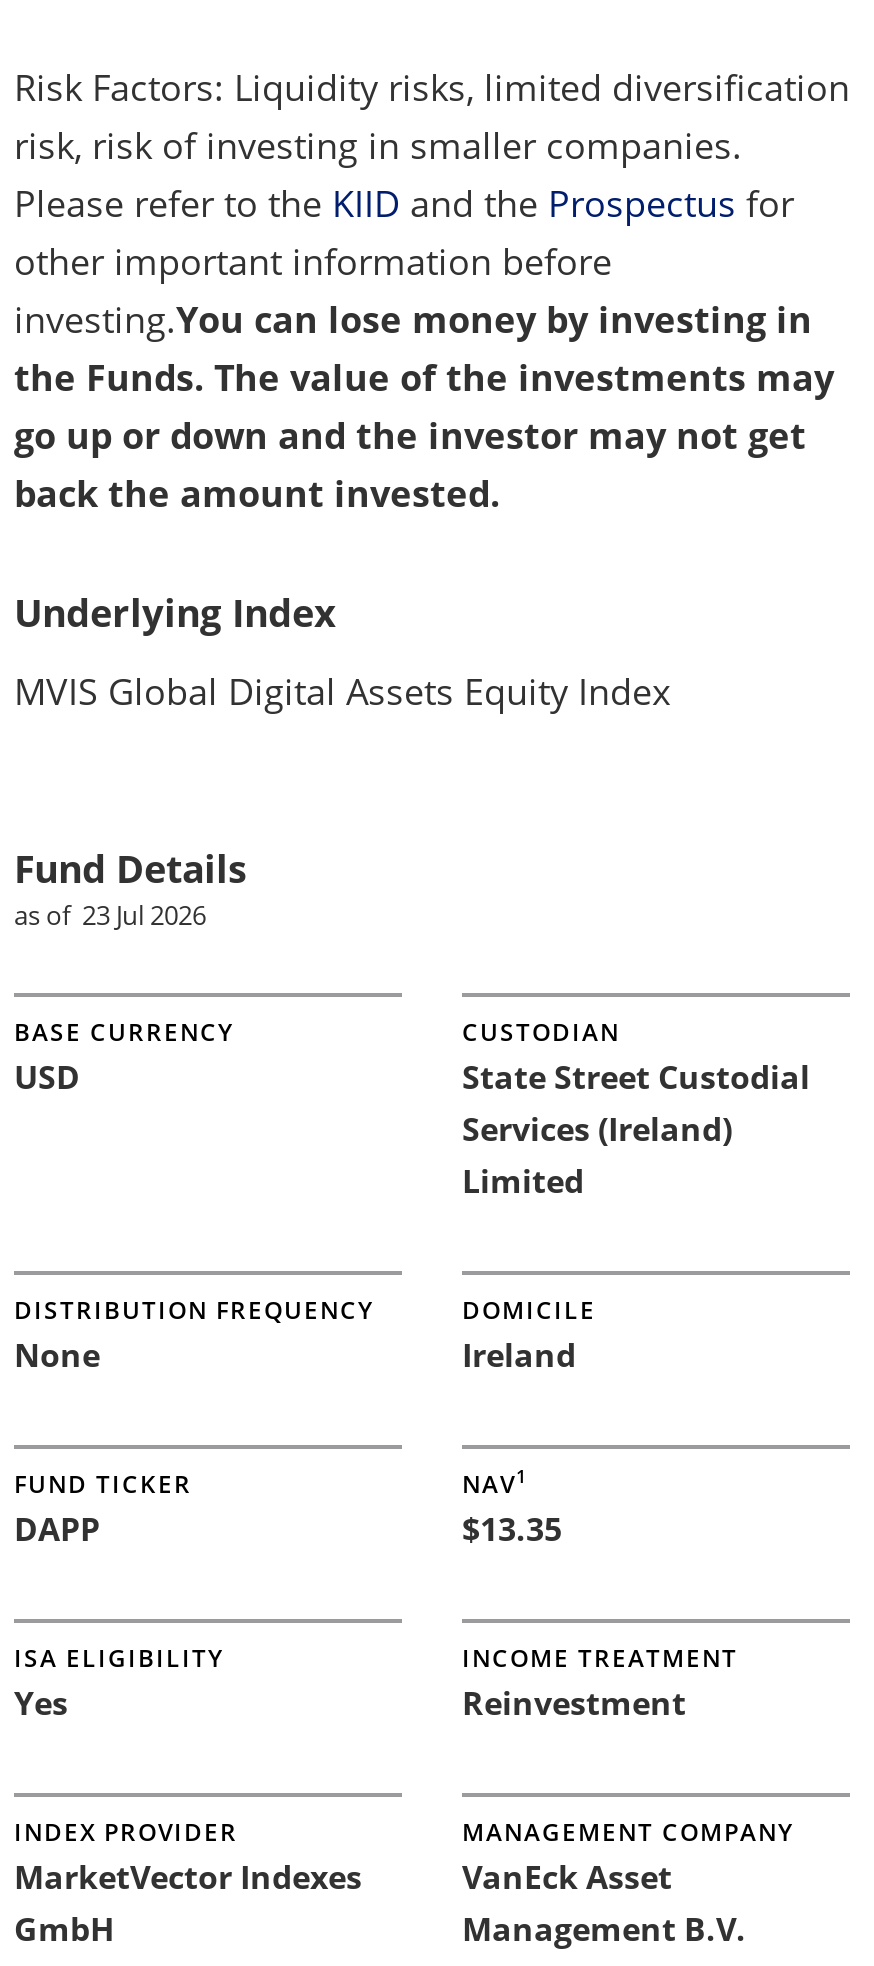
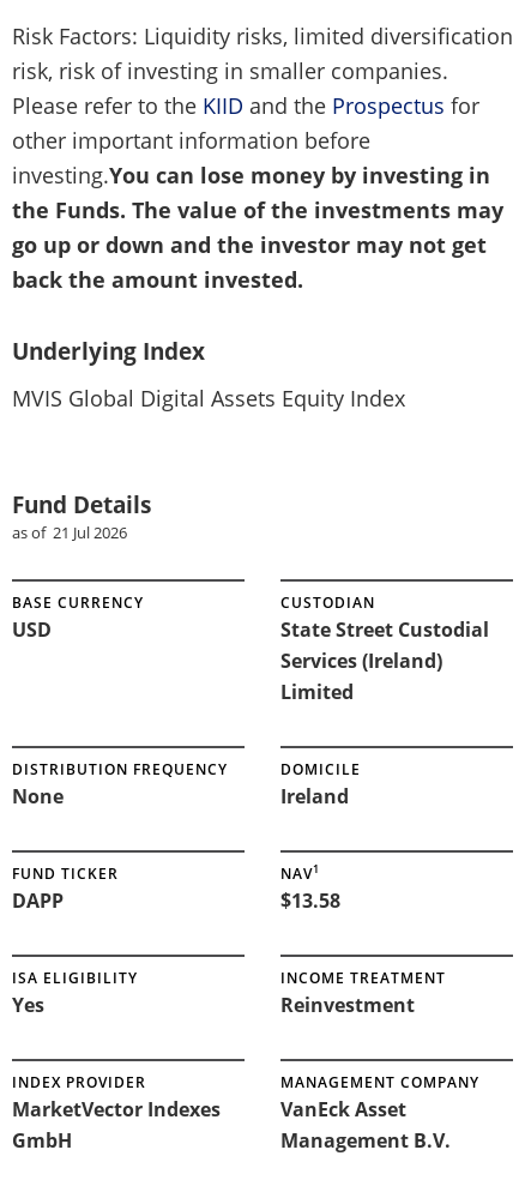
[14,897,206,933] as of 23 Jul 2026 -> [12,522,127,543] as of 21 Jul 2026
[462,1507,562,1551] $13.35 -> [280,887,340,914] $13.58

